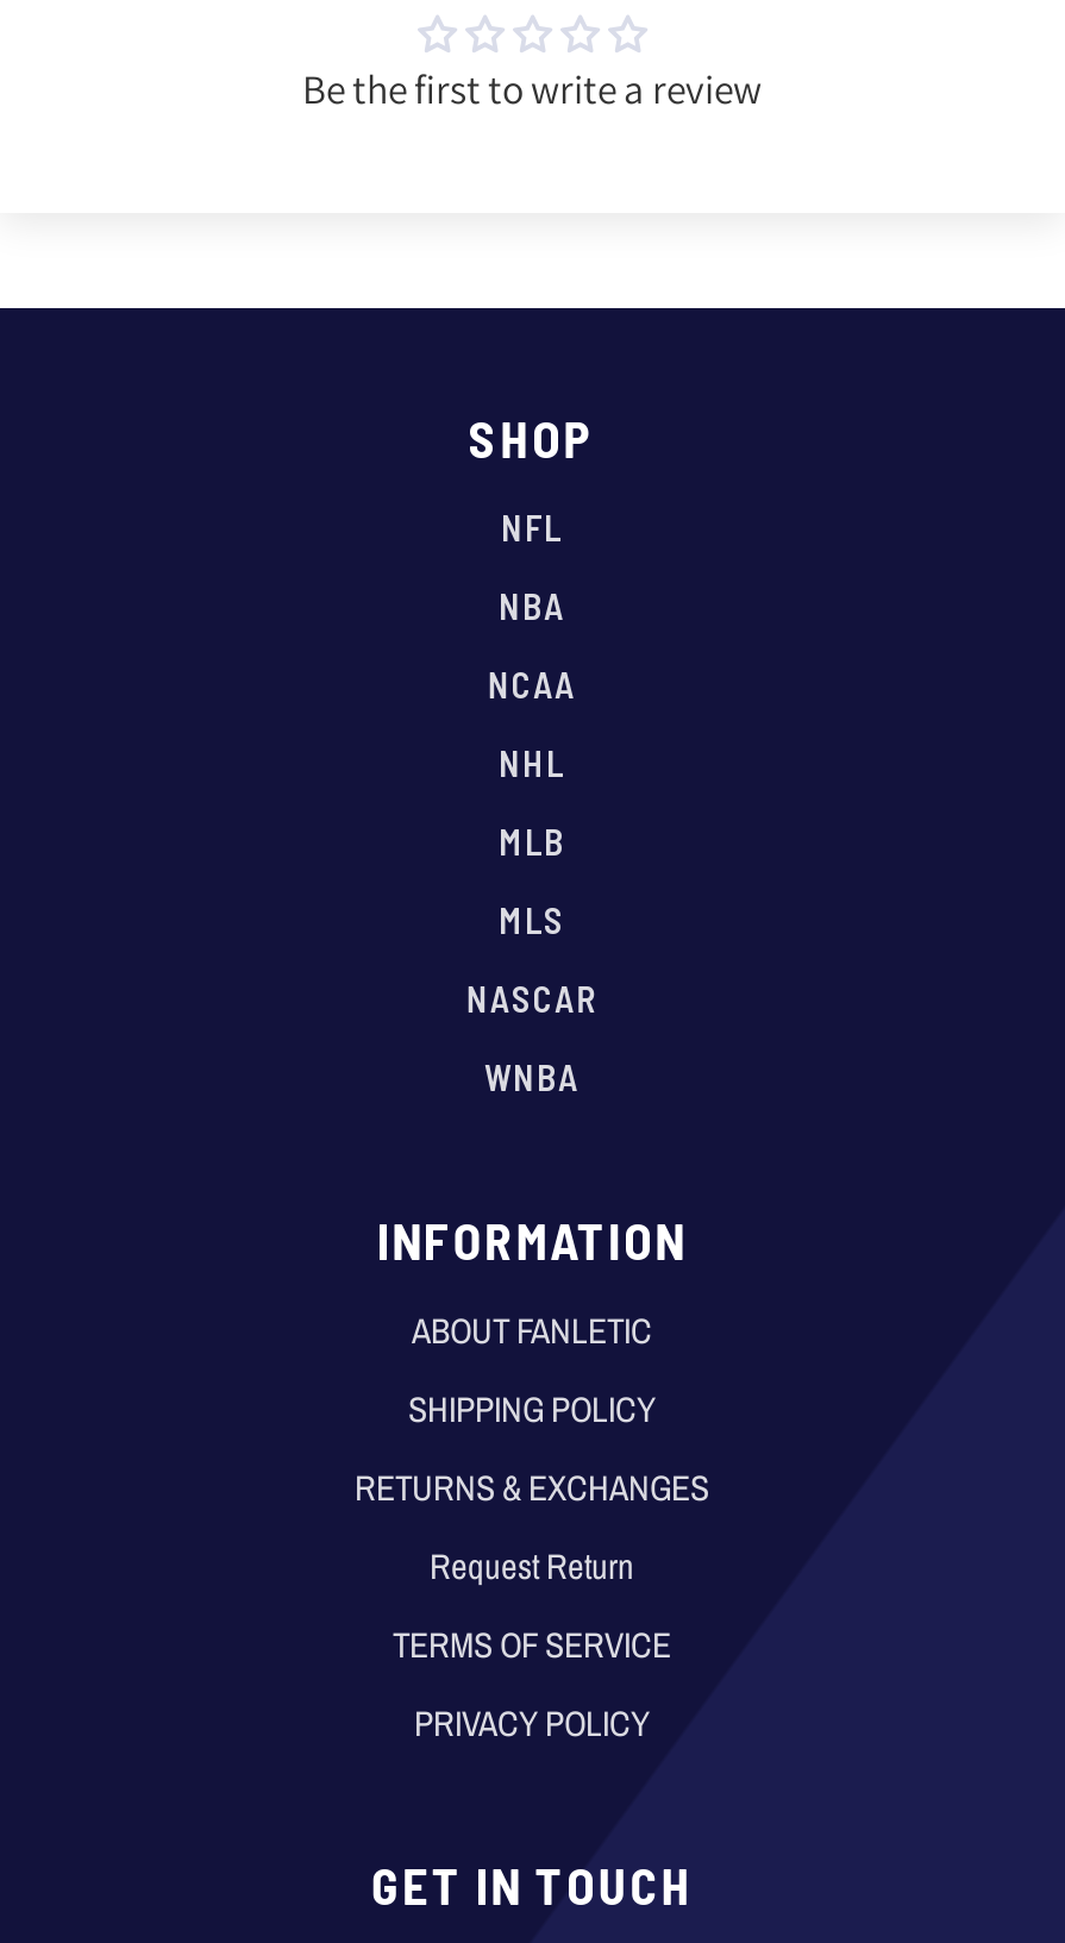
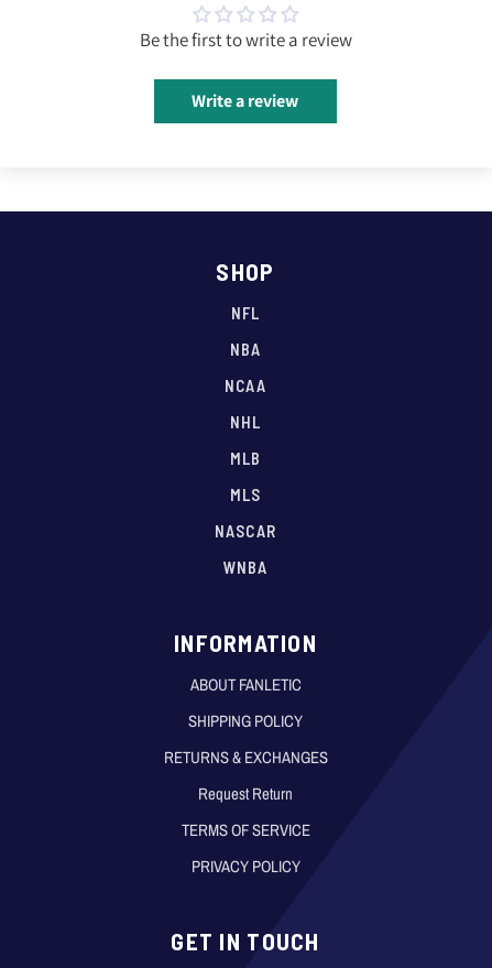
none -> [192,89,299,112] Write a review

